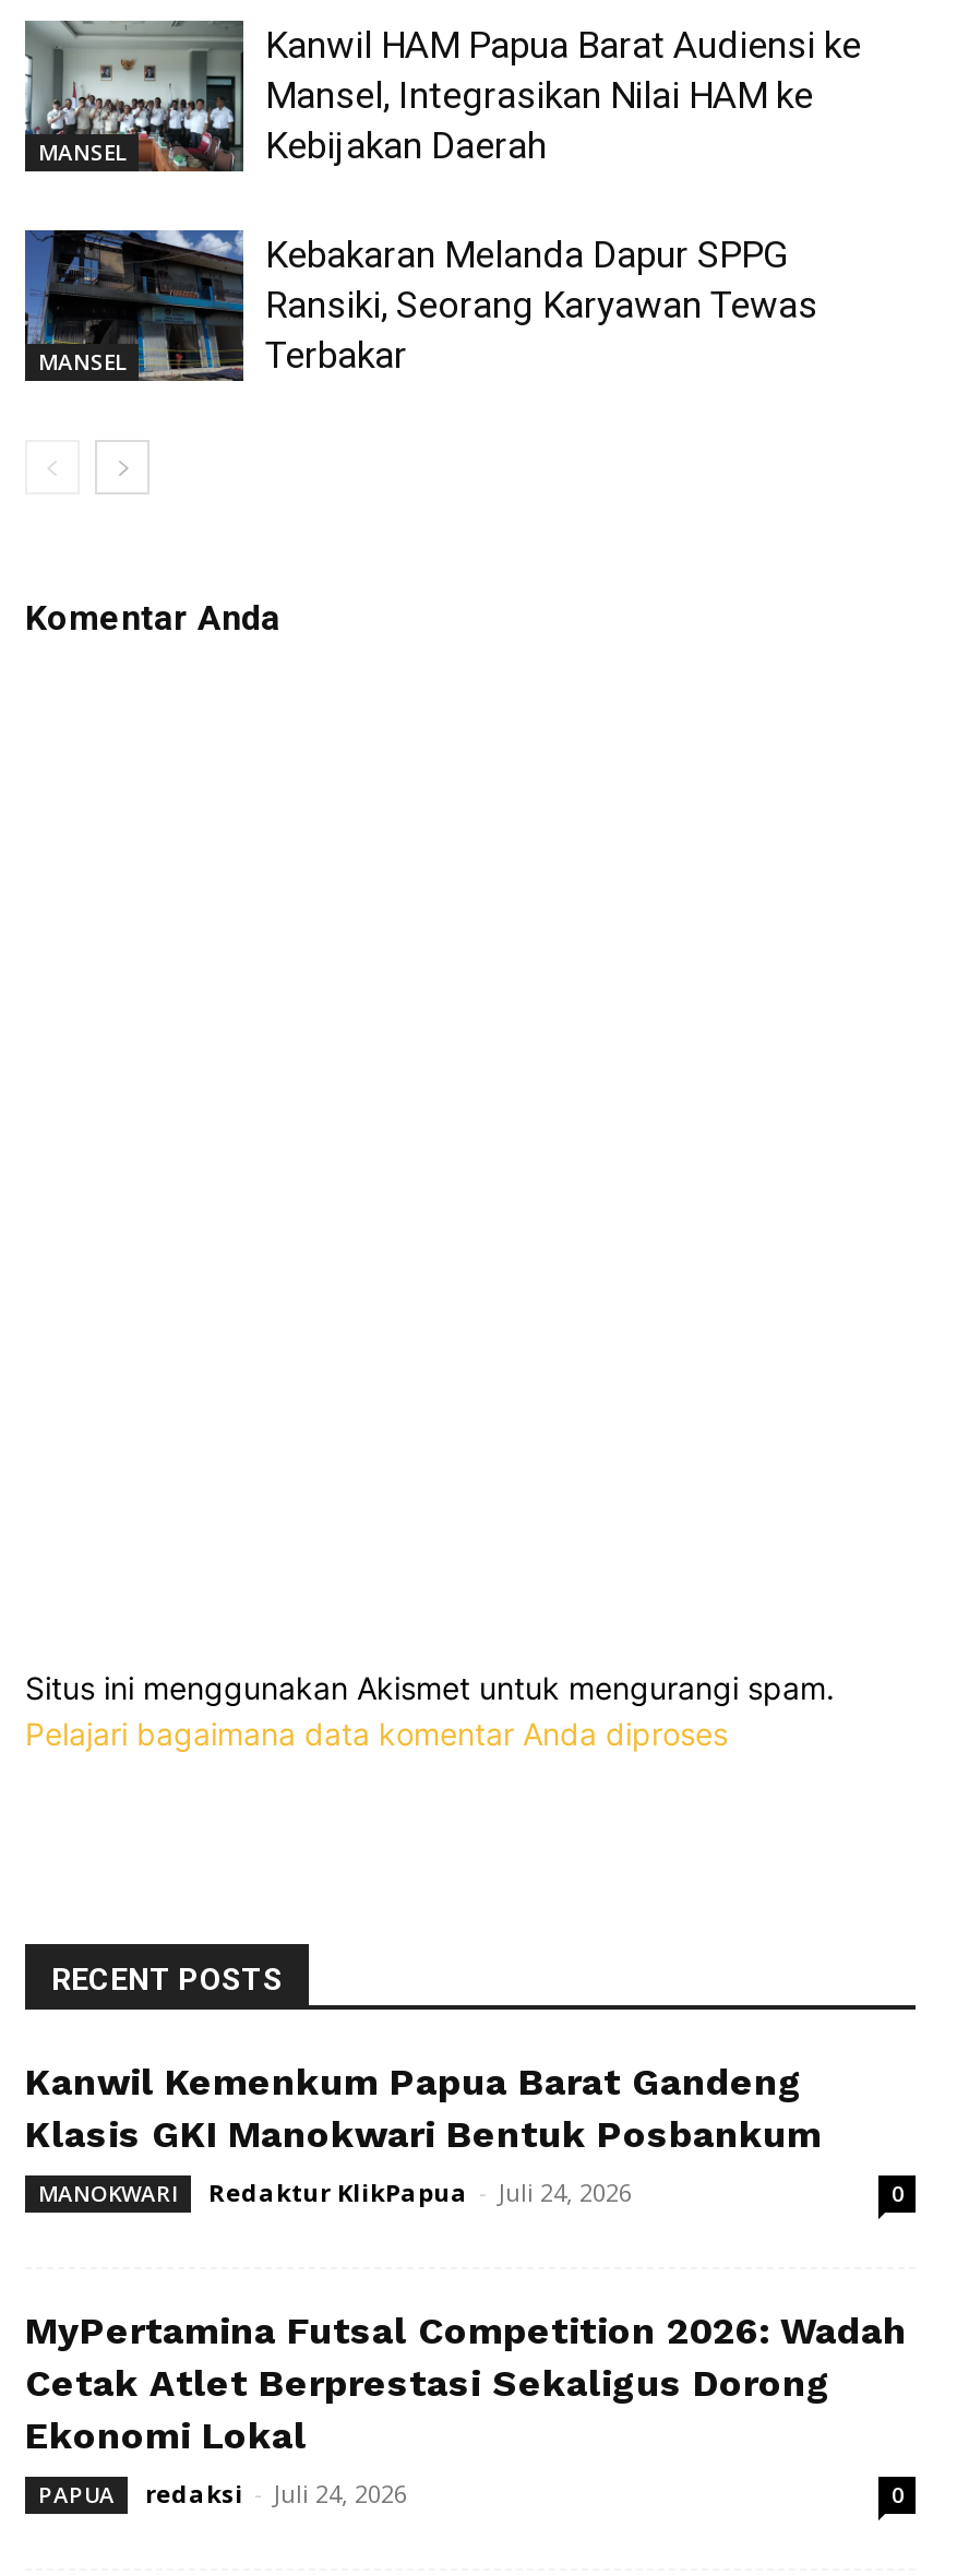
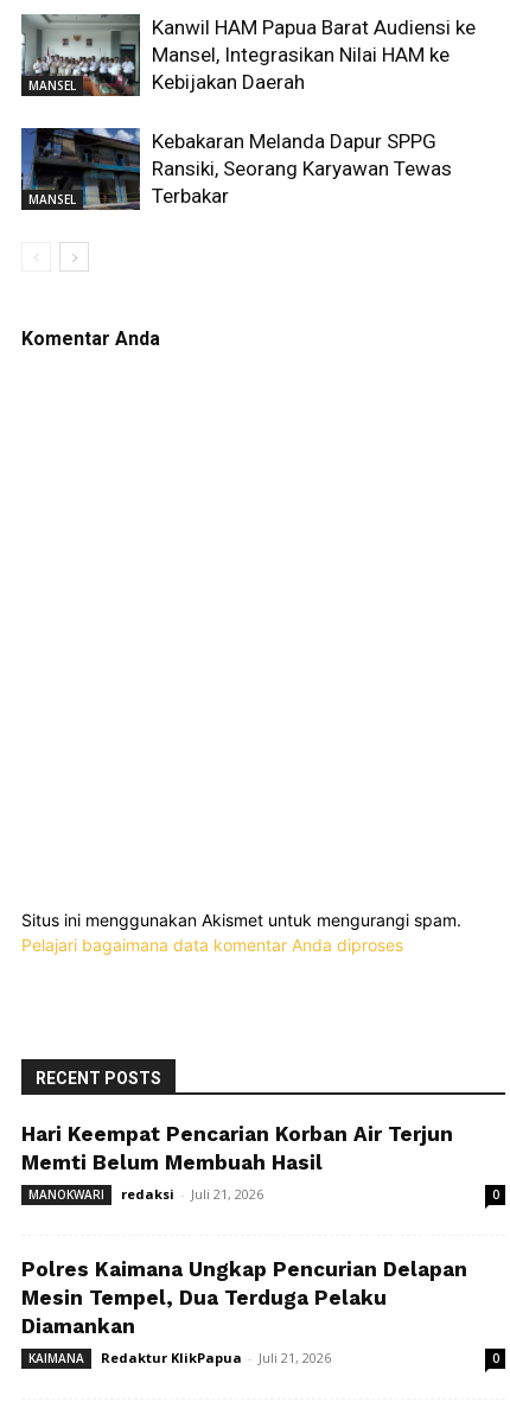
[25,2060,822,2156] Kanwil Kemenkum Papua Barat Gandeng | Klasis GKI Manokwari Bentuk Posbankum -> [21,1122,453,1174] Hari Keempat Pencarian Korban Air Terjun | Memti Belum Membuah Hasil
[208,2175,632,2208] Redaktur KlikPapua - Juli 24, 2026 -> [121,1185,263,1203] redaksi - Juli 21, 2026
[25,2309,907,2457] MyPertamina Futsal Competition 2026: Wadah | Cetak Atlet Berprestasi Sekaligus Dorong | Ekonomi Lokal -> [21,1257,467,1338] Polres Kaimana Ungkap Pencurian Delapan | Mesin Tempel, Dua Terduga Pelaku | Diamankan
[38,2477,407,2510] PAPUA | redaksi - Juli 24, 2026 -> [28,1349,331,1366] KAIMANA | Redaktur KlikPapua - Juli 21, 2026

